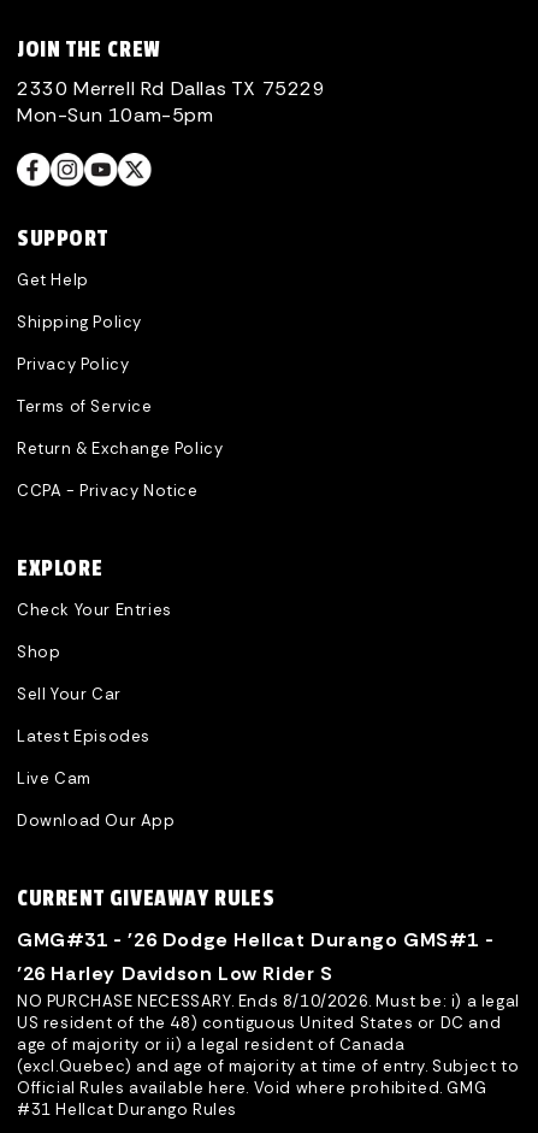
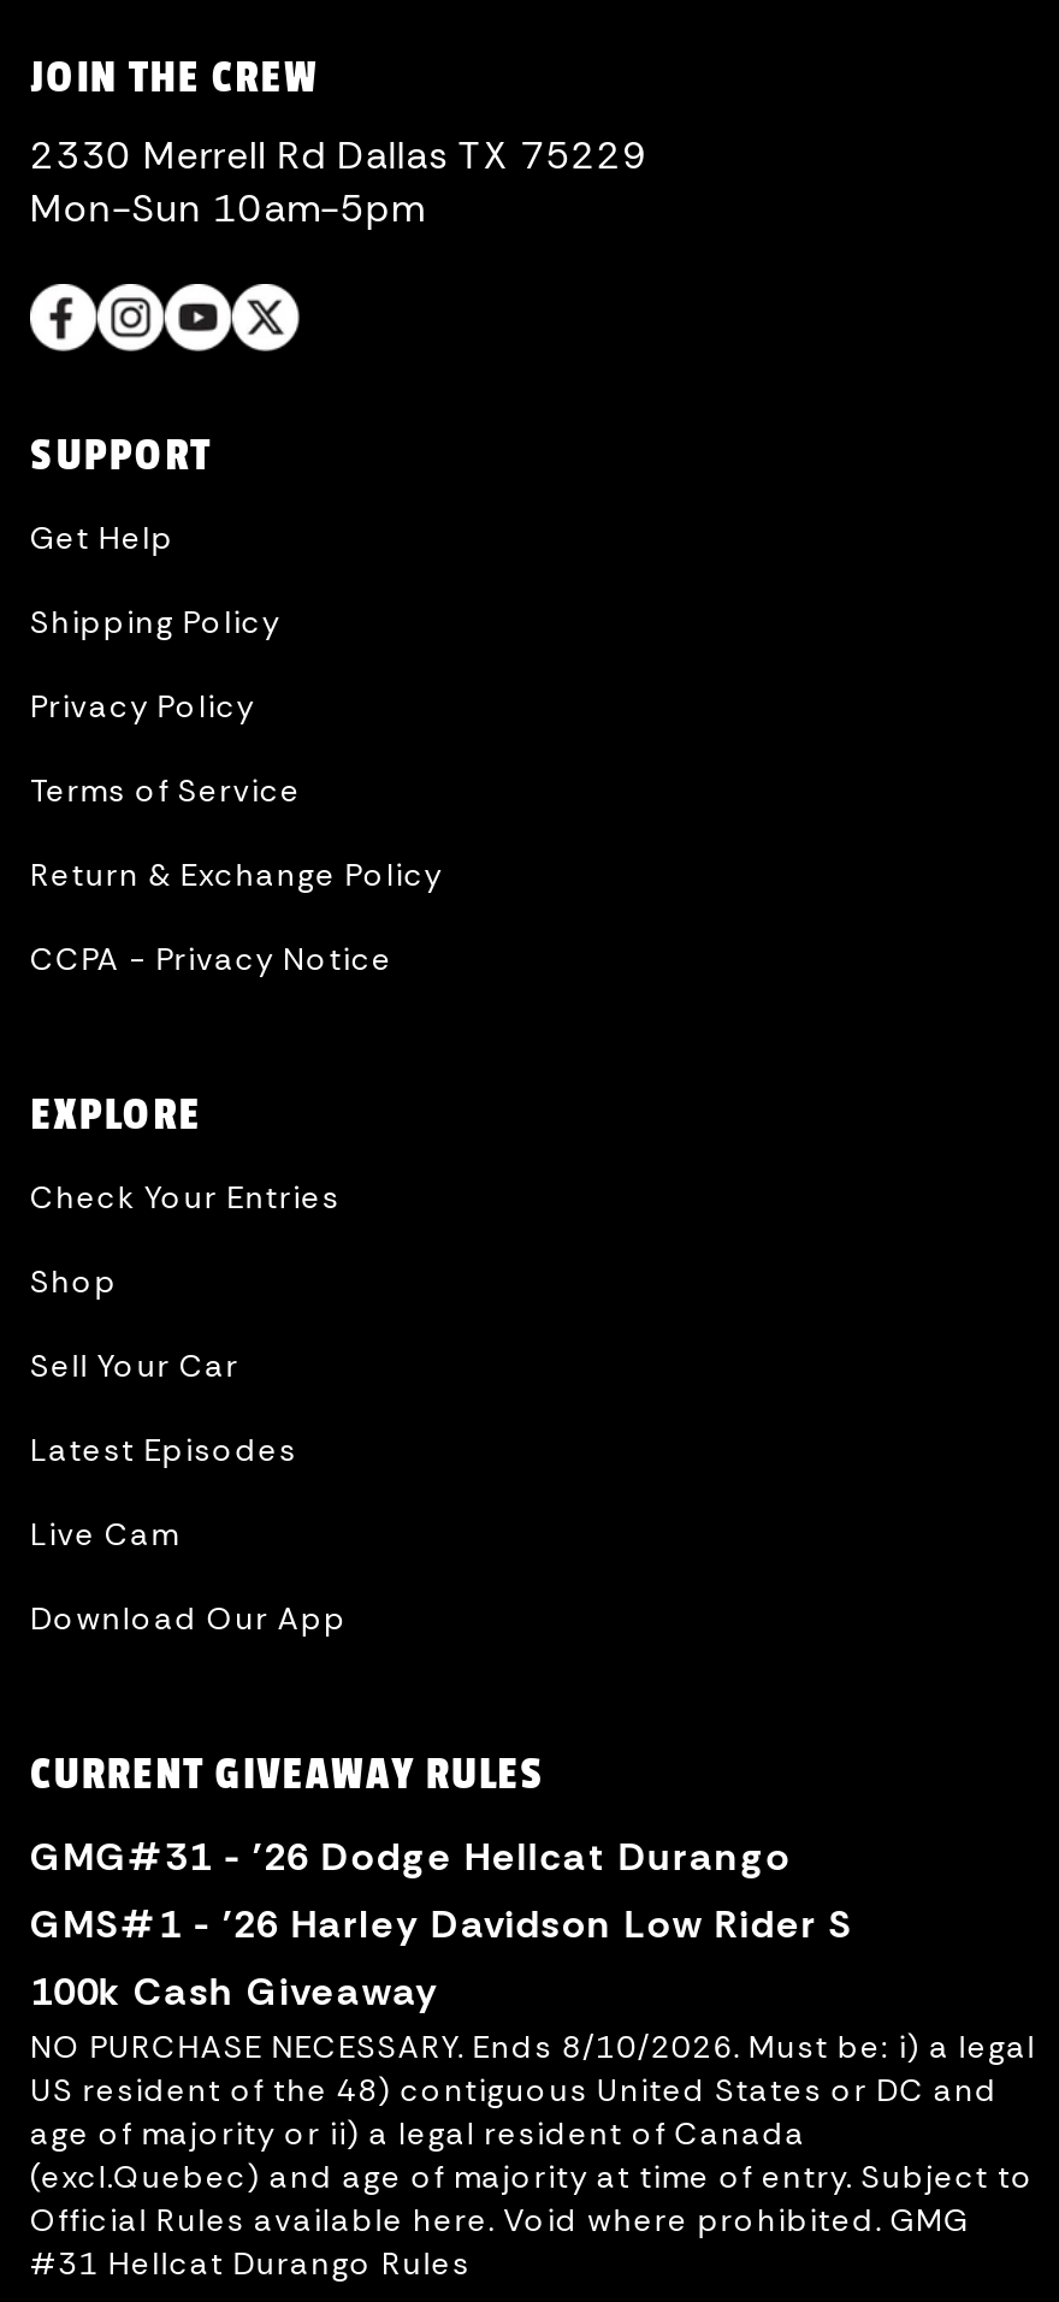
[17,927,494,986] GMG#31 - '26 Dodge Hellcat Durango GMS#1 - | ’26 Harley Davidson Low Rider S -> [30,1831,854,2017] GMG#31 - '26 Dodge Hellcat Durango | GMS#1 - ’26 Harley Davidson Low Rider S | 100k Cash Giveaway

